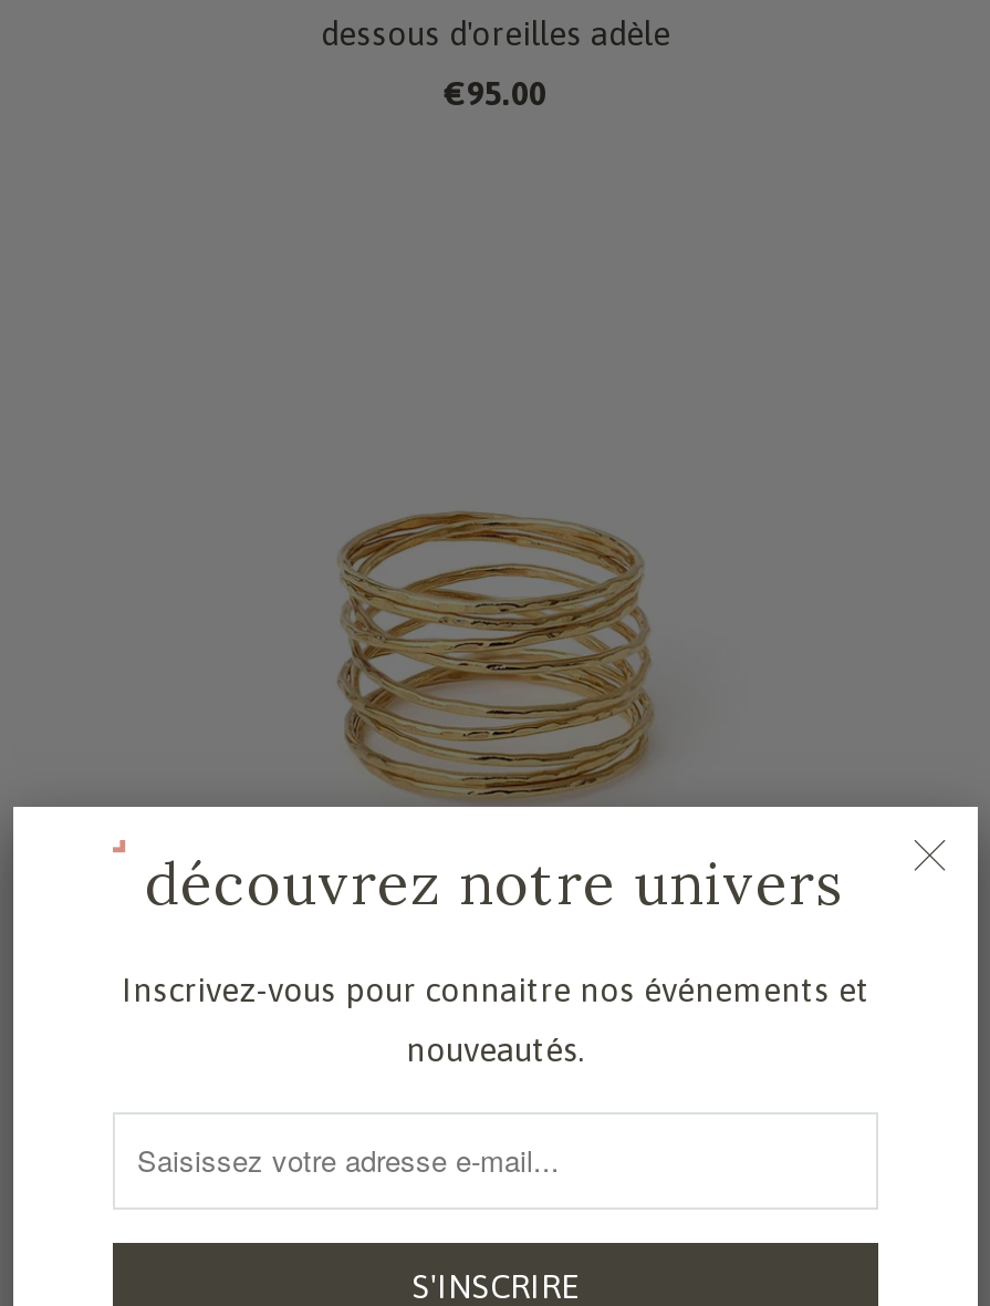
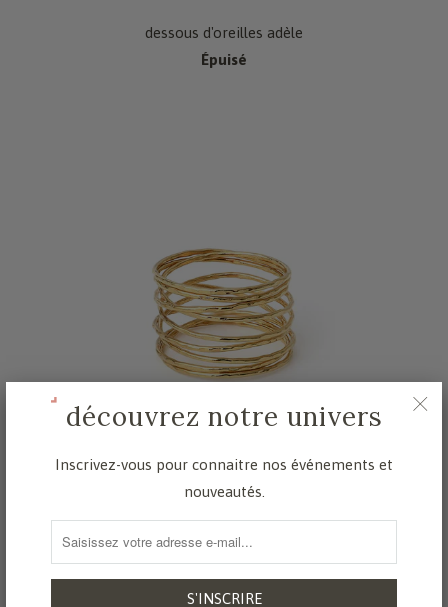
[445,75,546,113] €95.00 -> [201,51,247,68] Épuisé

